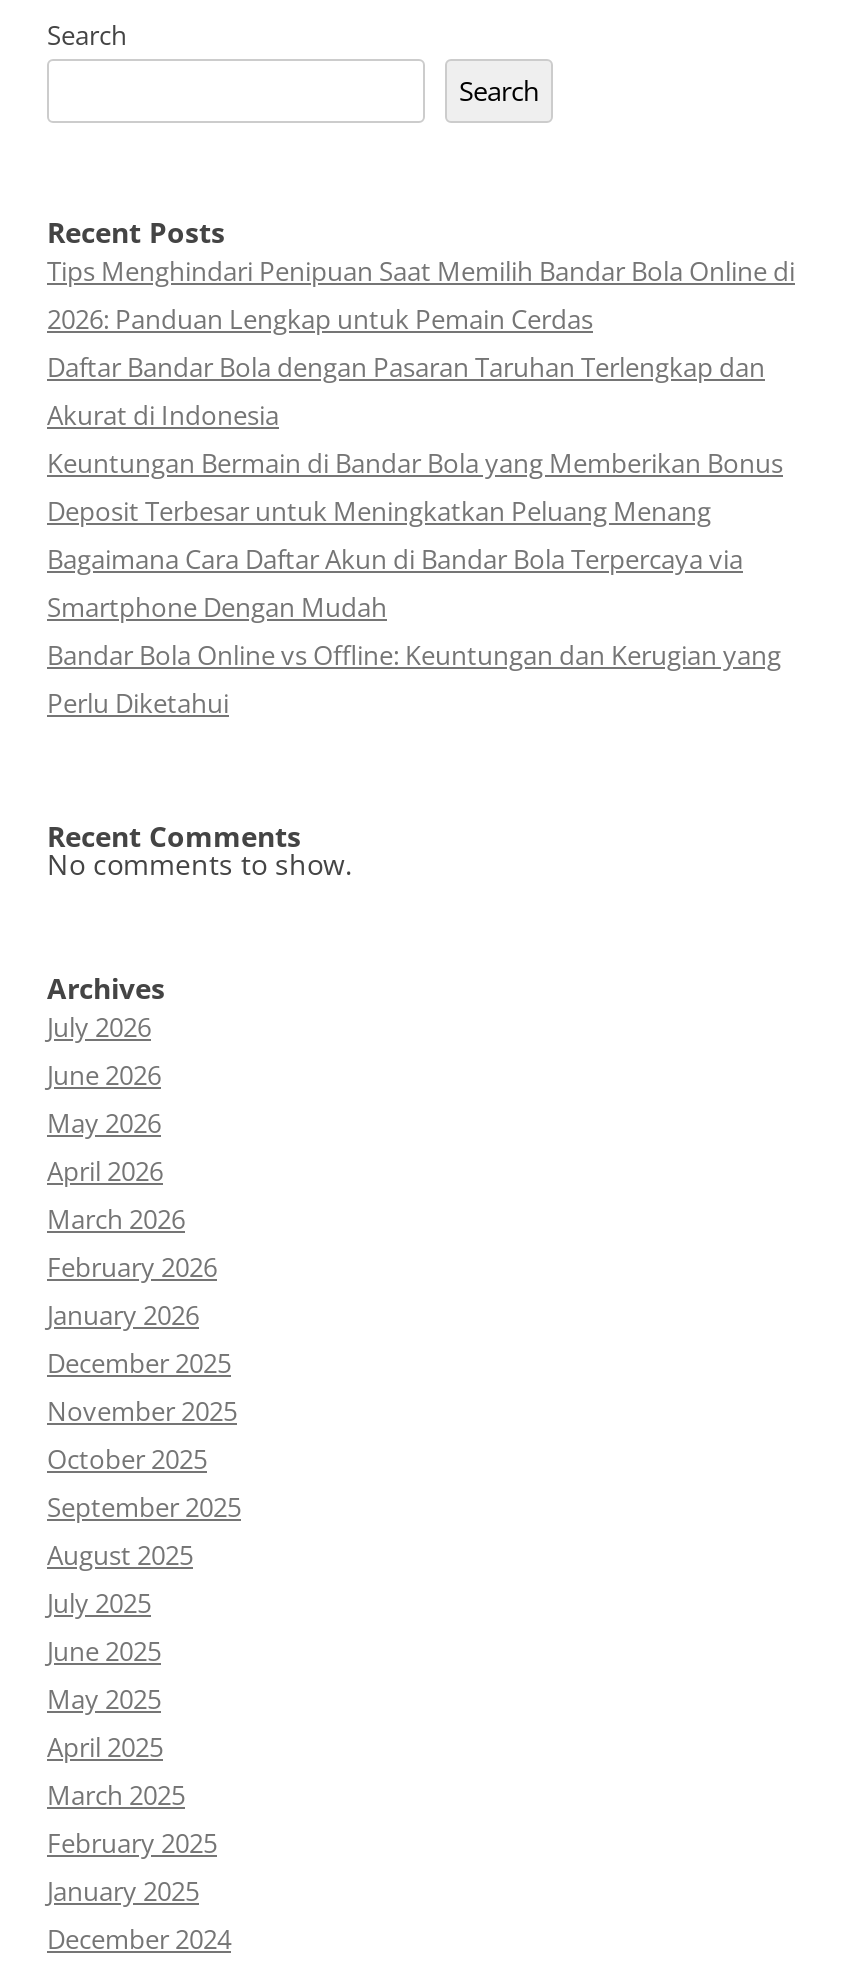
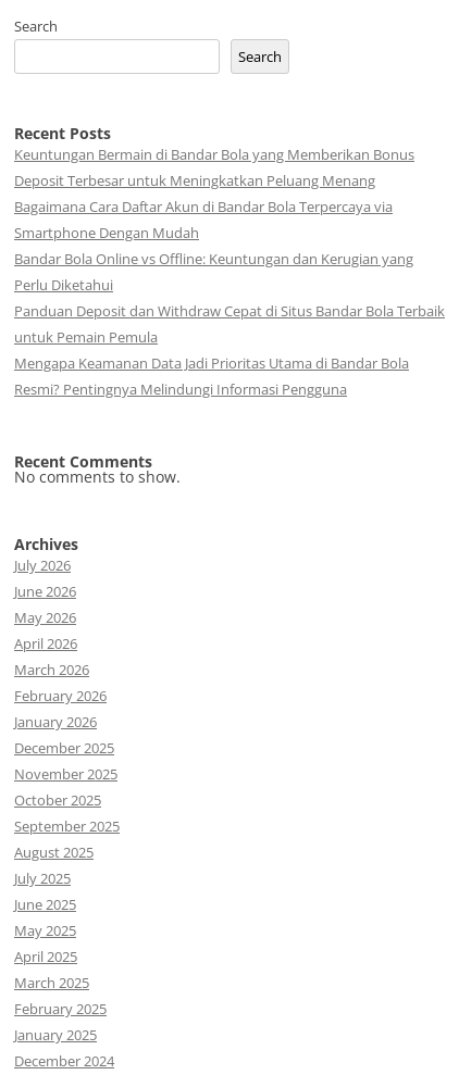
[47,252,795,432] Tips Menghindari Penipuan Saat Memilih Bandar Bola Online di | 2026: Panduan Lengkap untuk Pemain Cerdas | Daftar Bandar Bola dengan Pasaran Taruhan Terlengkap dan | Akurat di Indonesia -> none
moved [47,444,783,720] -> [14,144,414,294]: Keuntungan Bermain di Bandar Bola yang Memberikan Bonus | Deposit Terbesar untuk Meningkatkan Peluang Menang | Bagaimana Cara Daftar Akun di Bandar Bola Terpercaya via | Smartphone Dengan Mudah | Bandar Bola Online vs Offline: Keuntungan dan Kerugian yang | Perlu Diketahui
none -> [14,301,445,399] Panduan Deposit dan Withdraw Cepat di Situs Bandar Bola Terbaik | untuk Pemain Pemula | Mengapa Keamanan Data Jadi Prioritas Utama di Bandar Bola | Resmi? Pentingnya Melindungi Informasi Pengguna

